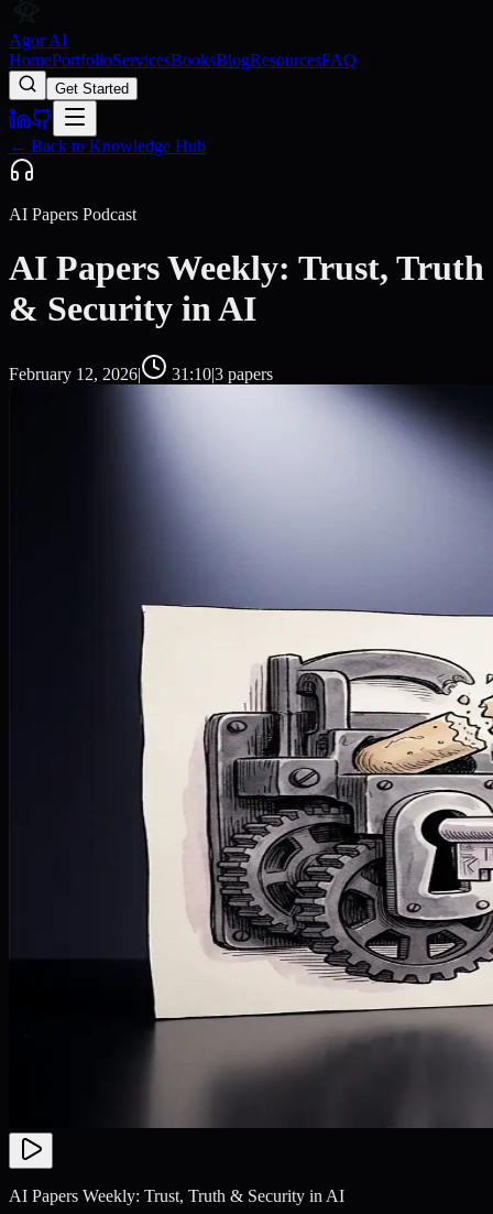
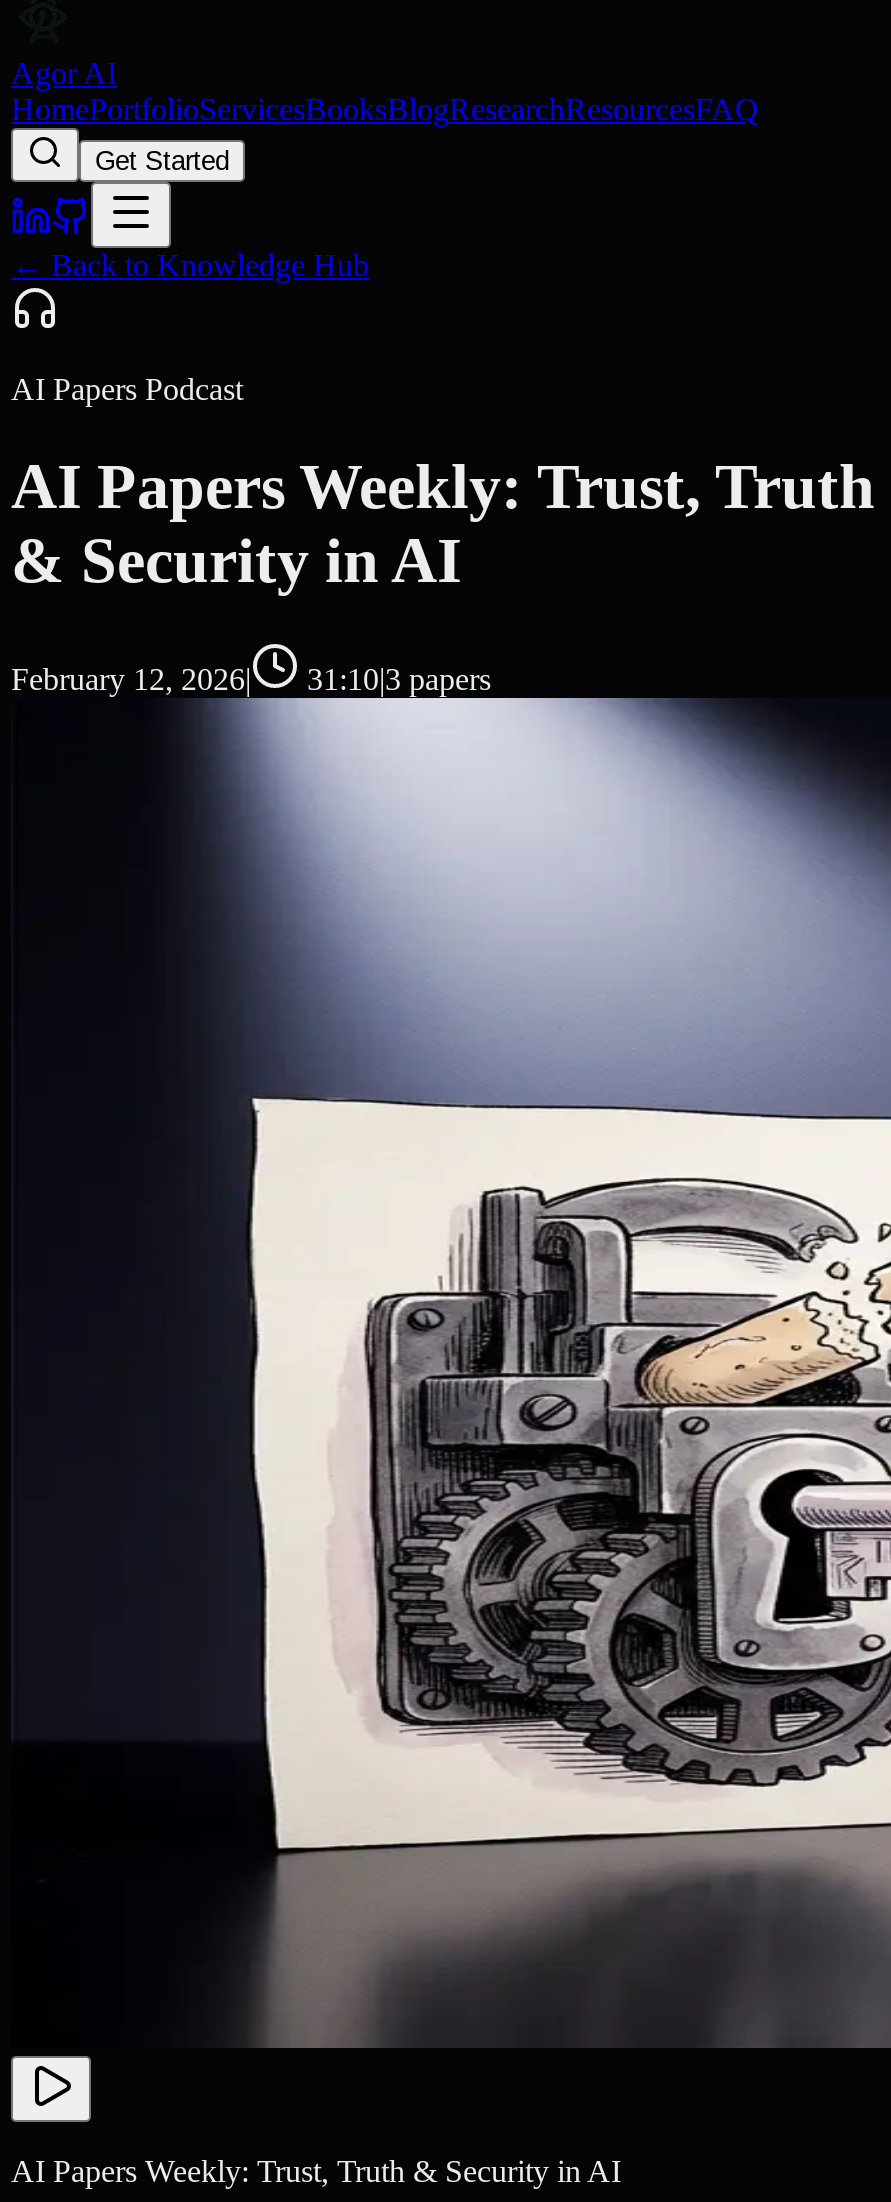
[9,51,357,69] HomePortfolioServicesBooksBlogResourcesFAQ -> [11,92,759,126] HomePortfolioServicesBooksBlogResearchResourcesFAQ

